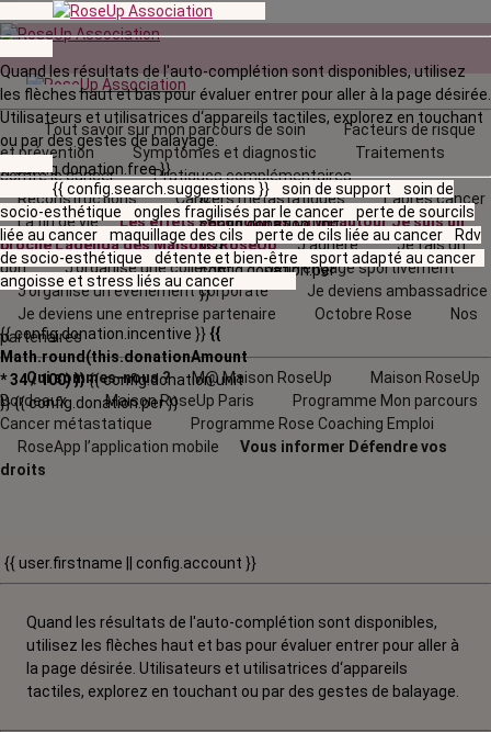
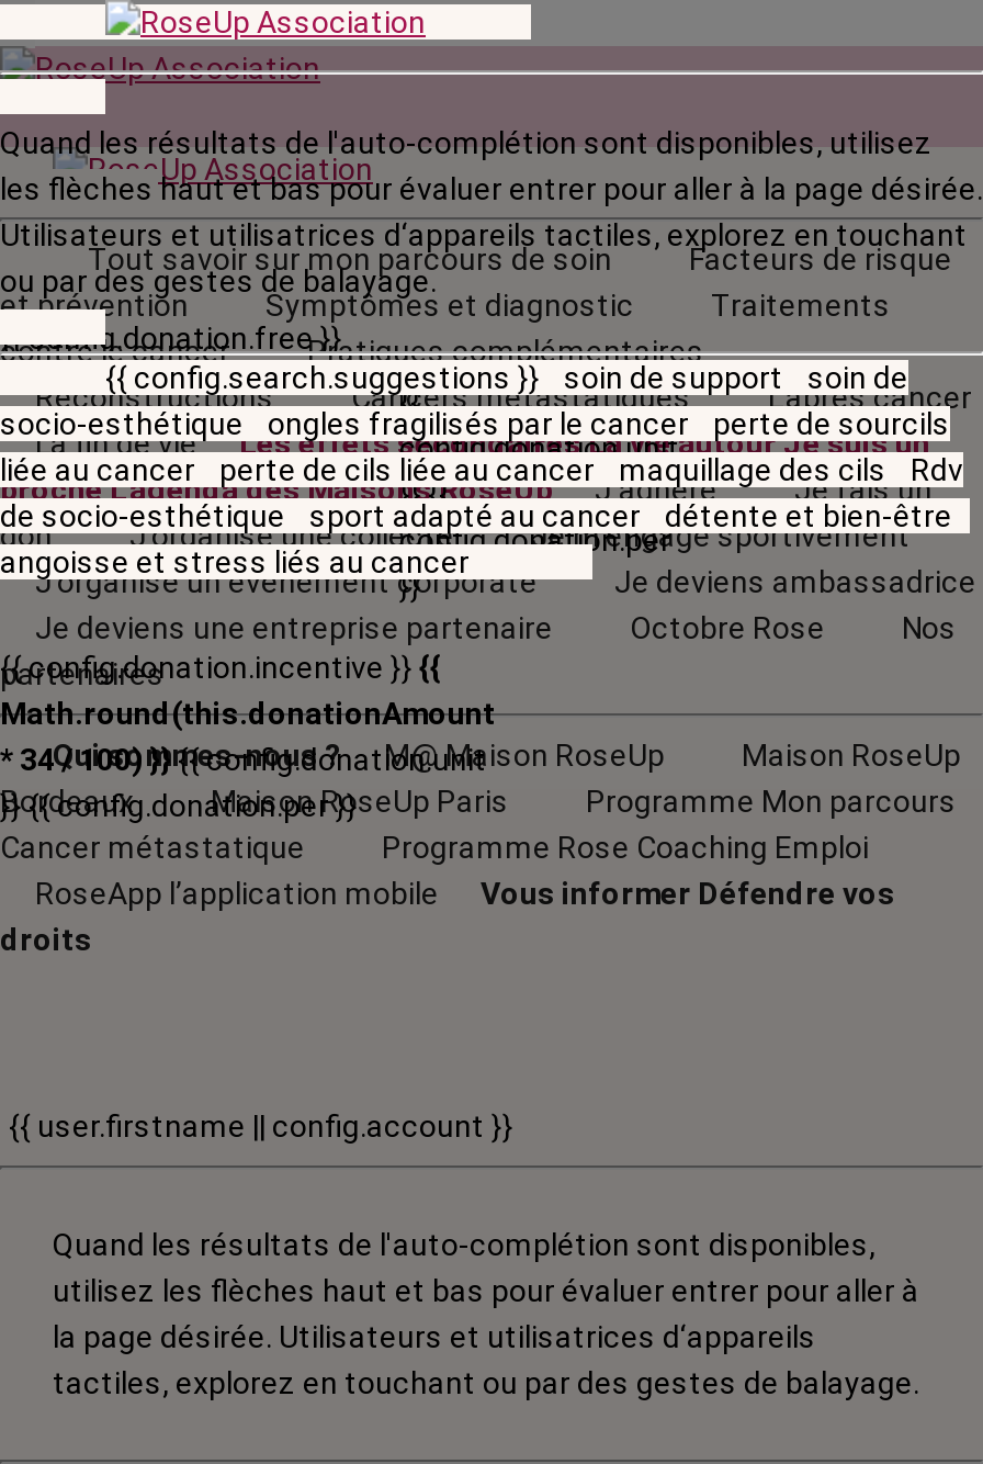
[0,226,481,244] liée au cancer maquillage des cils perte de cils liée au cancer Rdv -> [0,452,963,487] liée au cancer perte de cils liée au cancer maquillage des cils Rdv
[0,249,476,267] de socio-esthétique détente et bien-être sport adapté au cancer -> [0,498,952,533] de socio-esthétique sport adapté au cancer détente et bien-être

